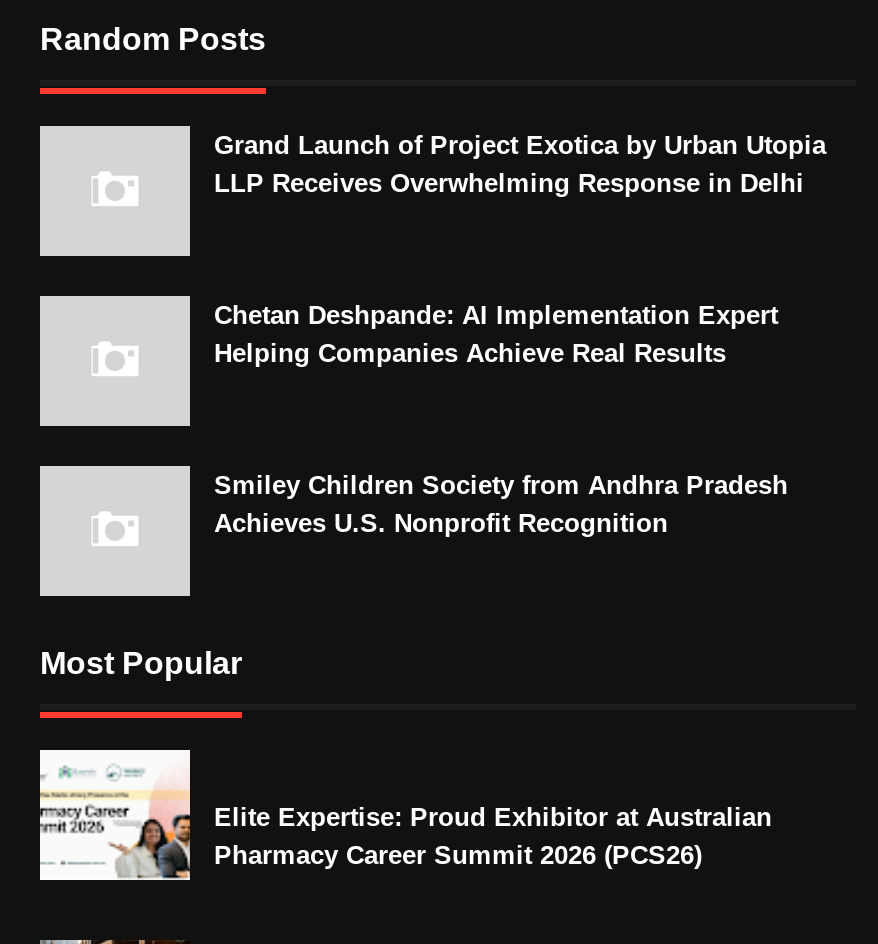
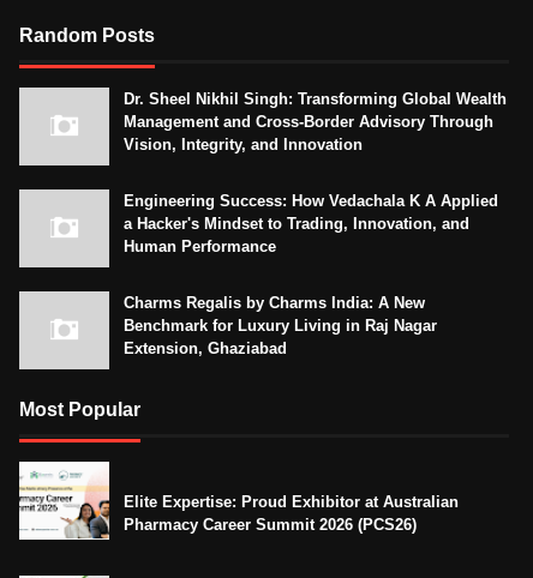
[214,129,826,197] Grand Launch of Project Exotica by Urban Utopia | LLP Receives Overwhelming Response in Delhi -> [124,89,507,153] Dr. Sheel Nikhil Singh: Transforming Global Wealth | Management and Cross-Border Advisory Through | Vision, Integrity, and Innovation
[214,299,778,367] Chetan Deshpande: AI Implementation Expert | Helping Companies Achieve Real Results -> [124,191,498,255] Engineering Success: How Vedachala K A Applied | a Hacker's Mindset to Trading, Innovation, and | Human Performance
[214,469,788,537] Smiley Children Society from Andhra Pradesh | Achieves U.S. Nonprofit Recognition -> [124,293,437,357] Charms Regalis by Charms India: A New | Benchmark for Luxury Living in Raj Nagar | Extension, Ghaziabad

